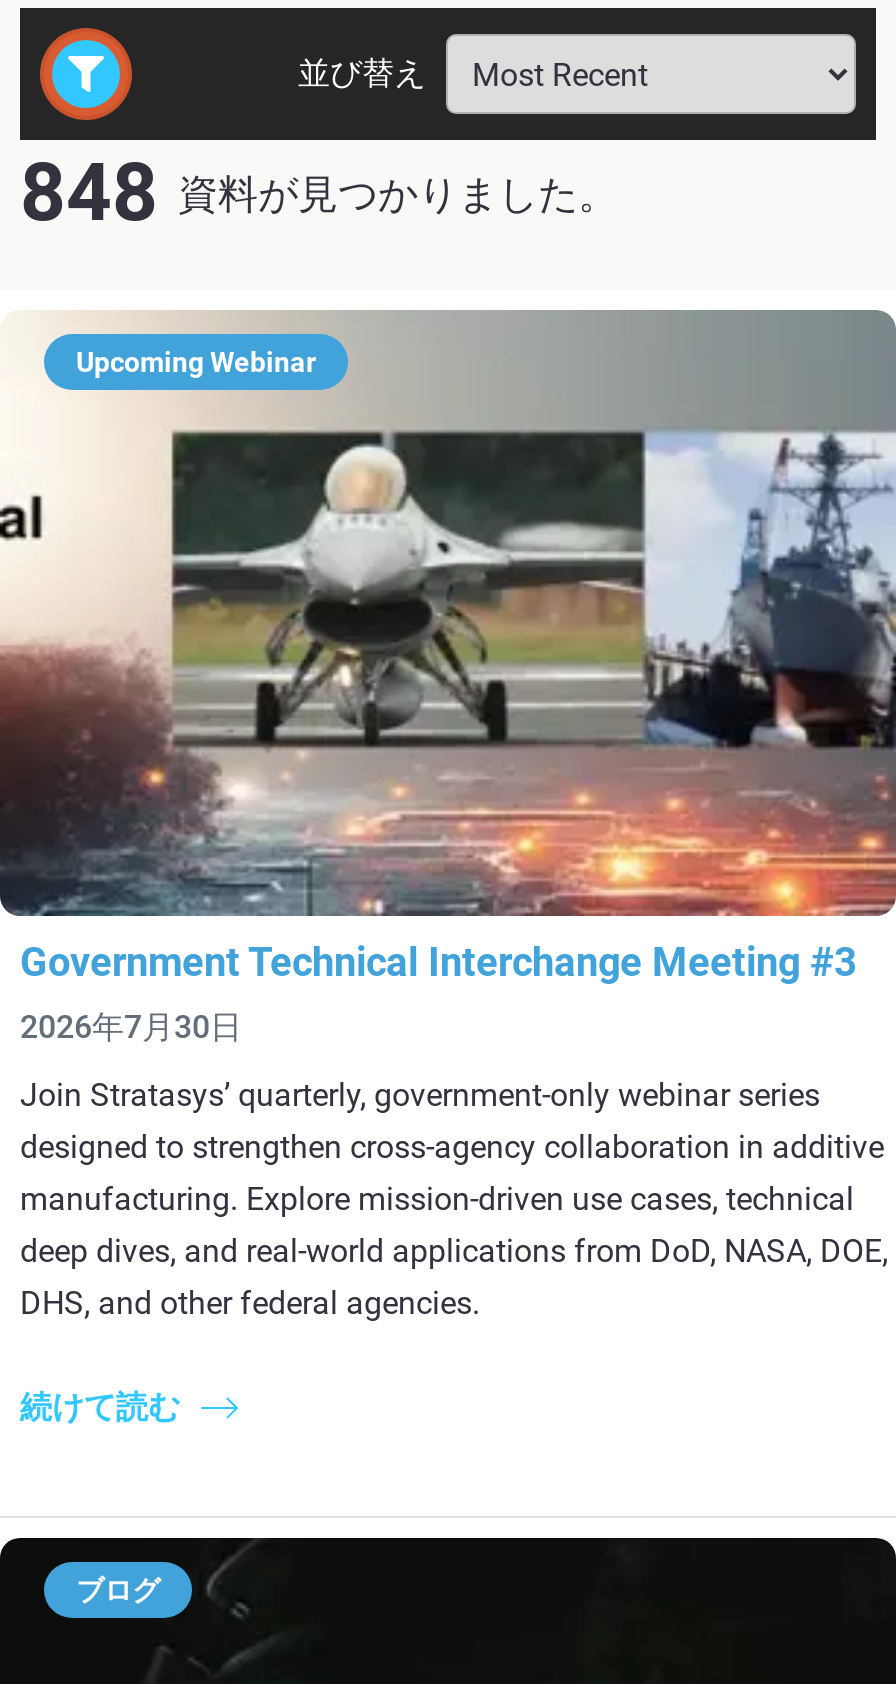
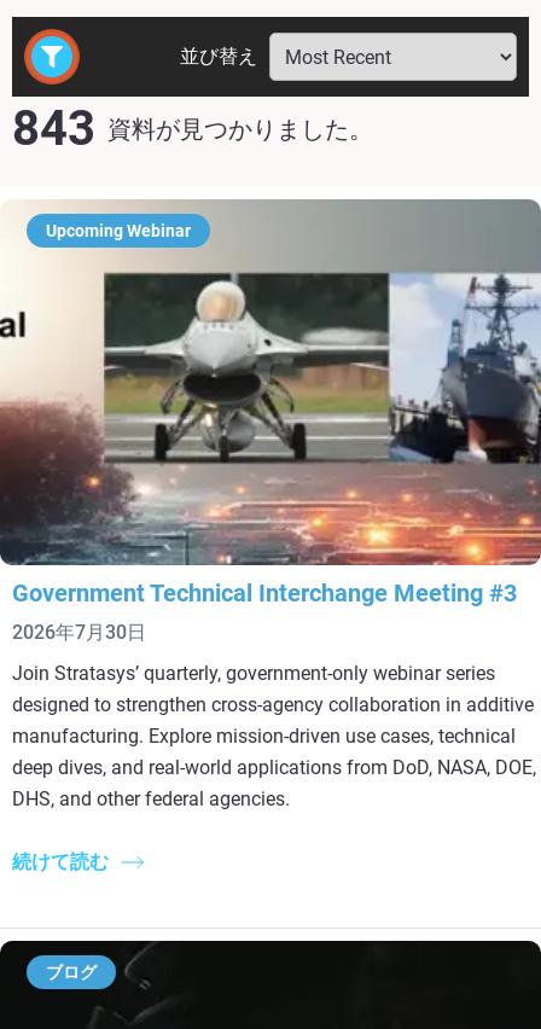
[20,146,618,240] 848 資料が見つかりました。 -> [12,100,373,157] 843 資料が見つかりました。

